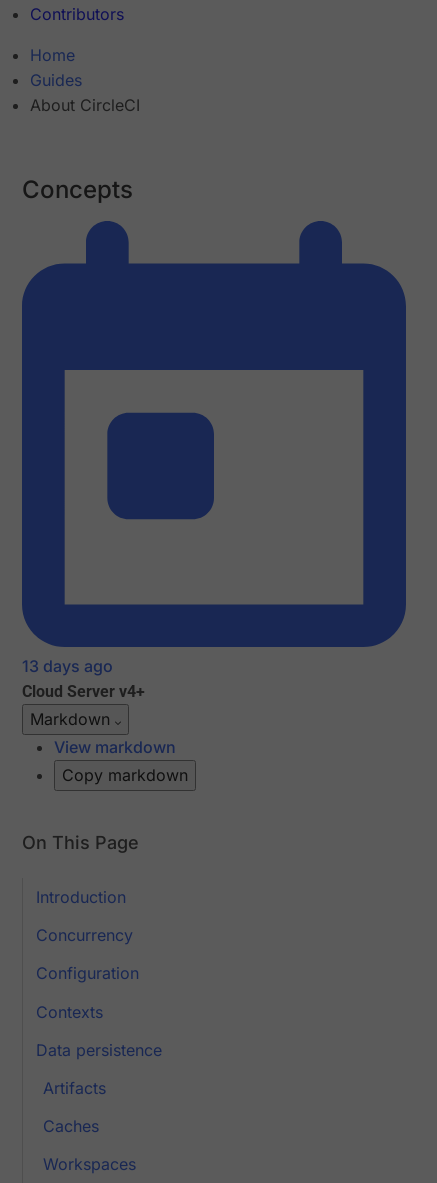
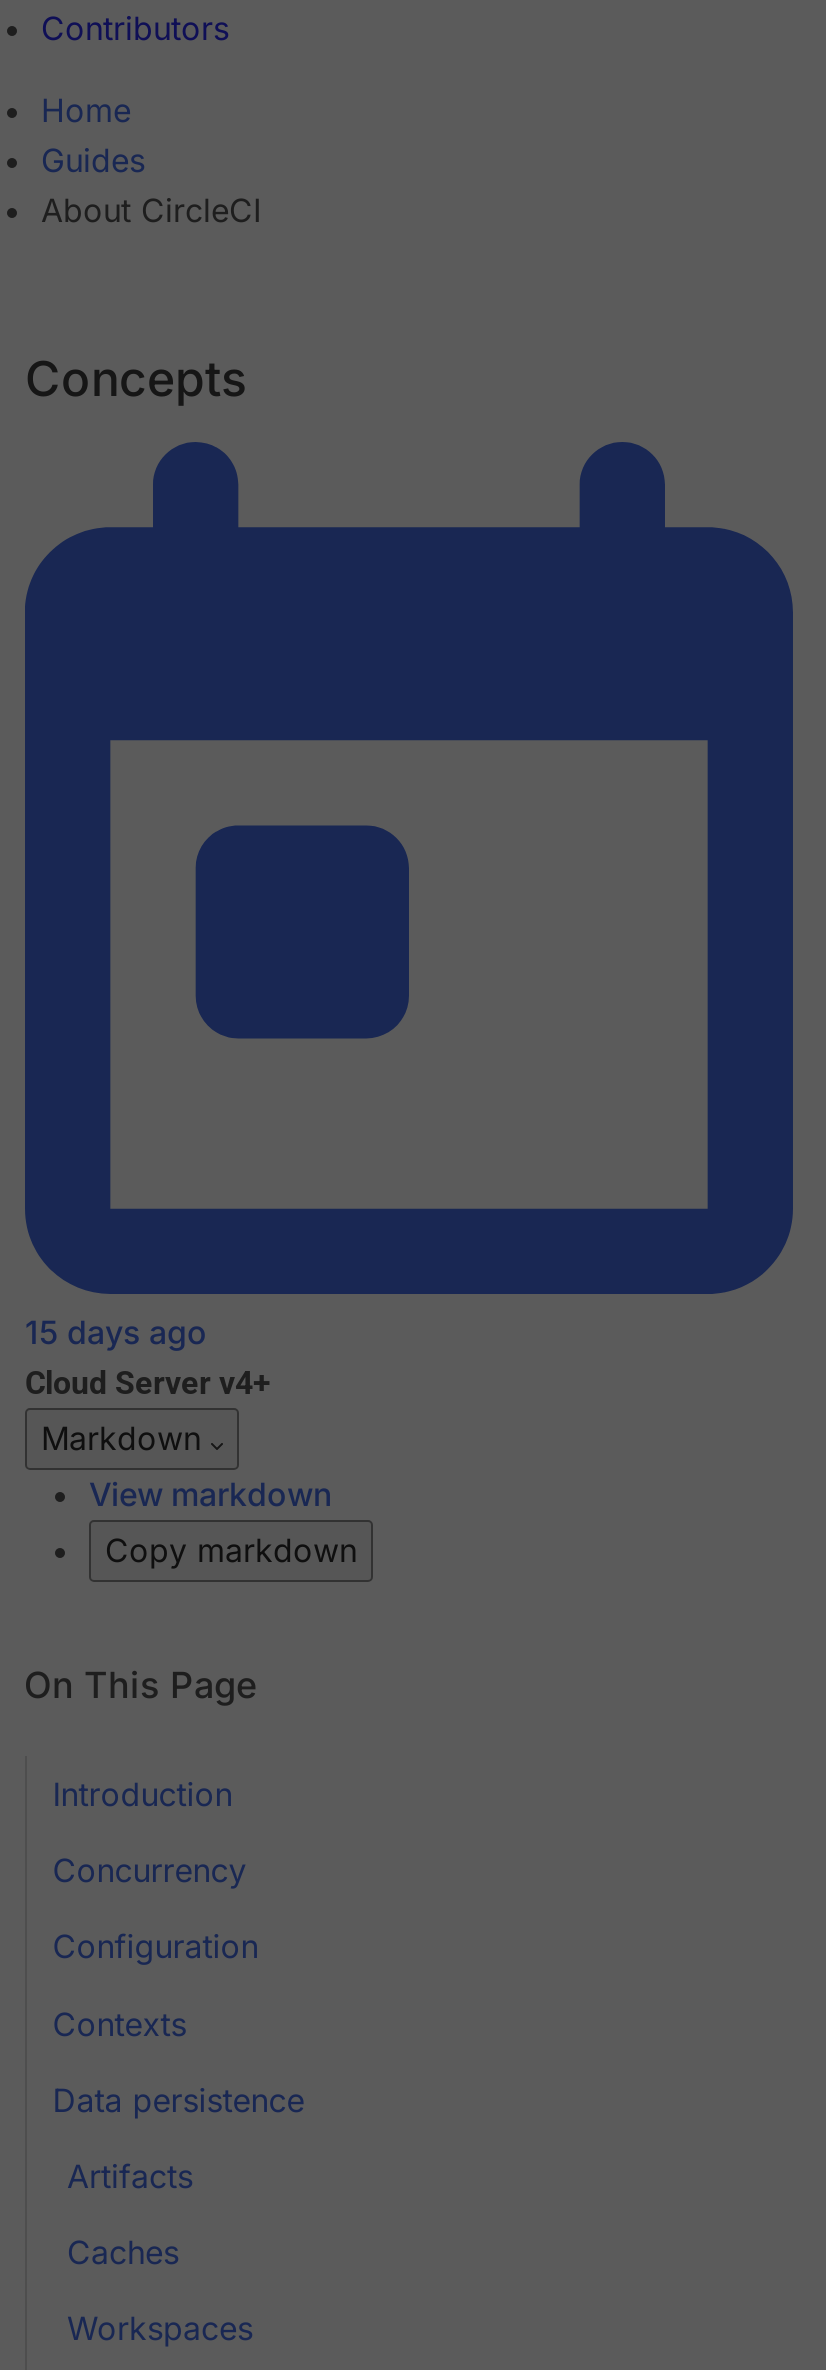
[22,656,113,676] 13 days ago -> [25,1313,207,1353] 15 days ago

